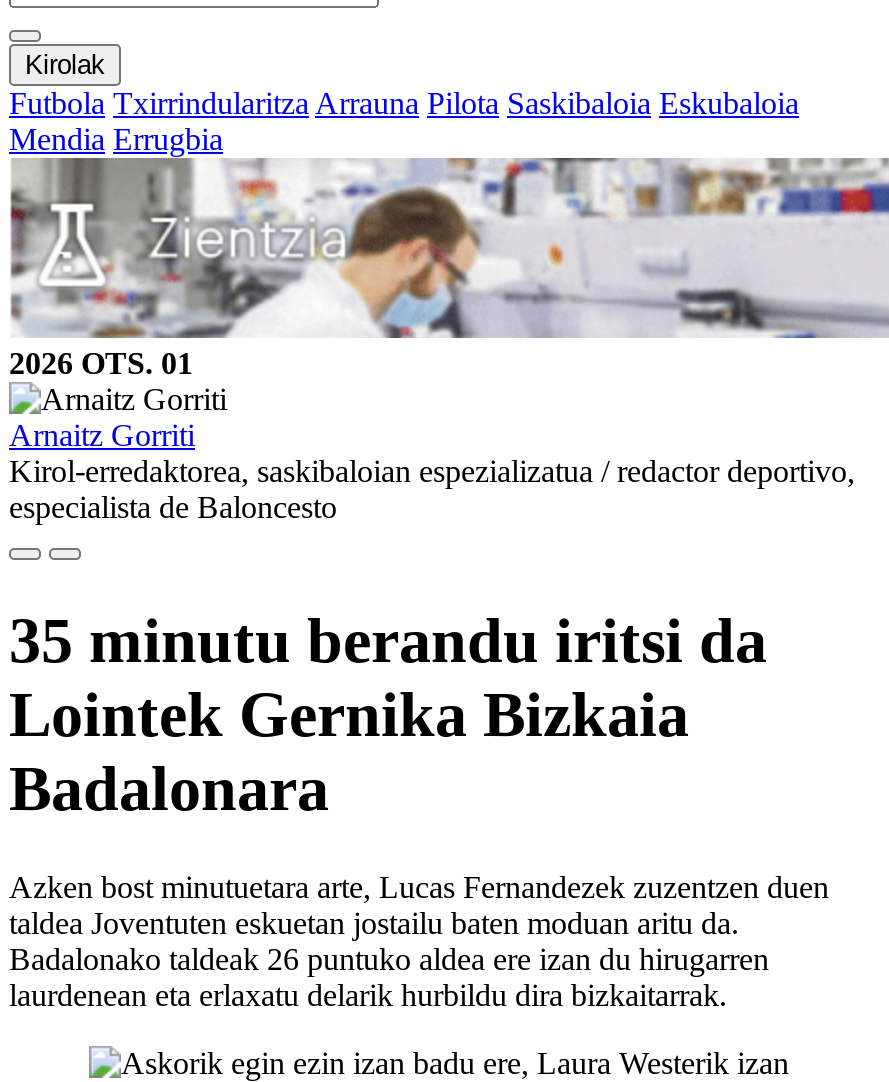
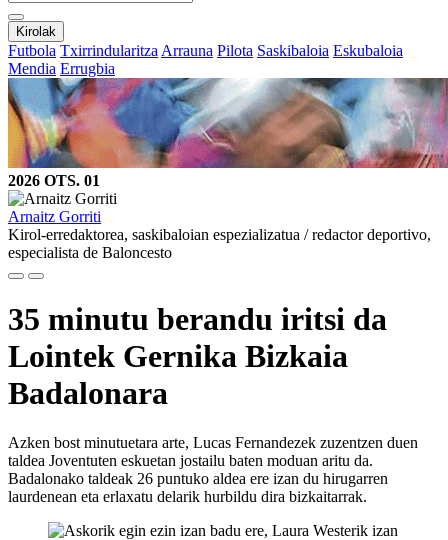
[9,156,883,340] [image] -> [7,77,445,169] [image]

